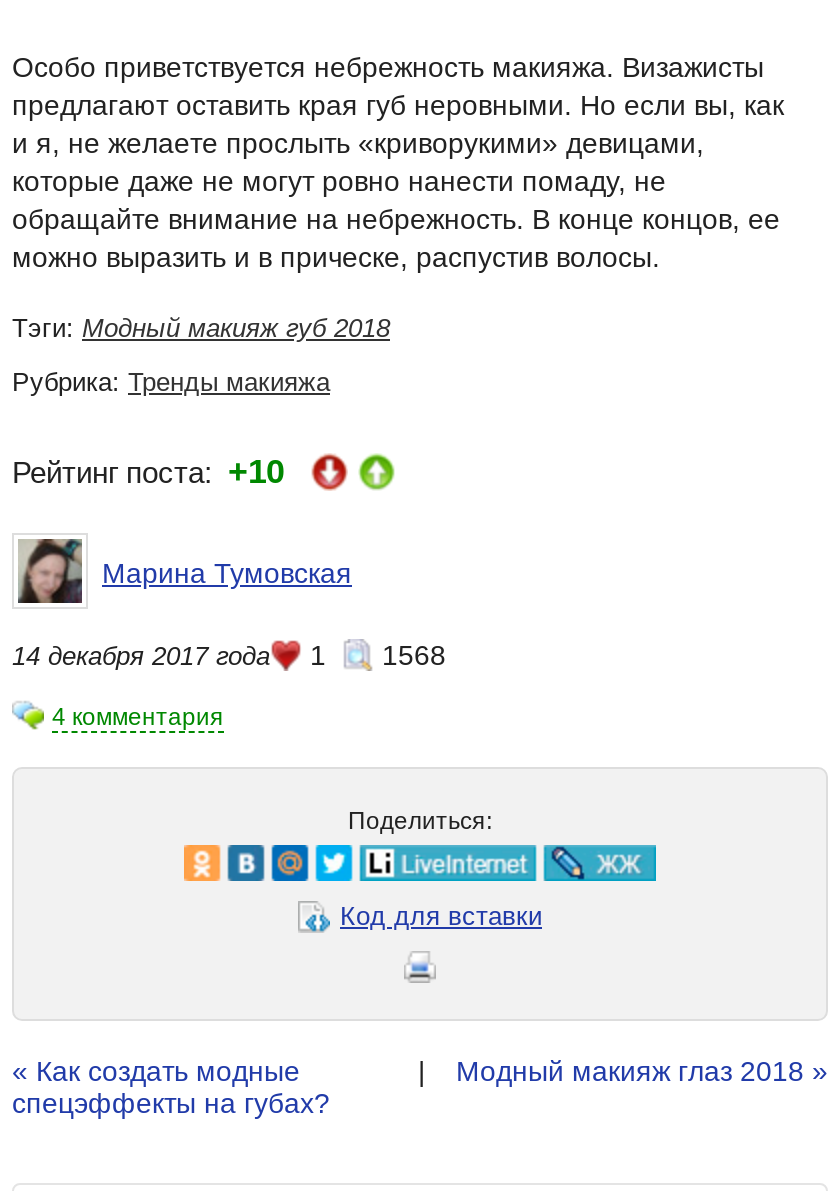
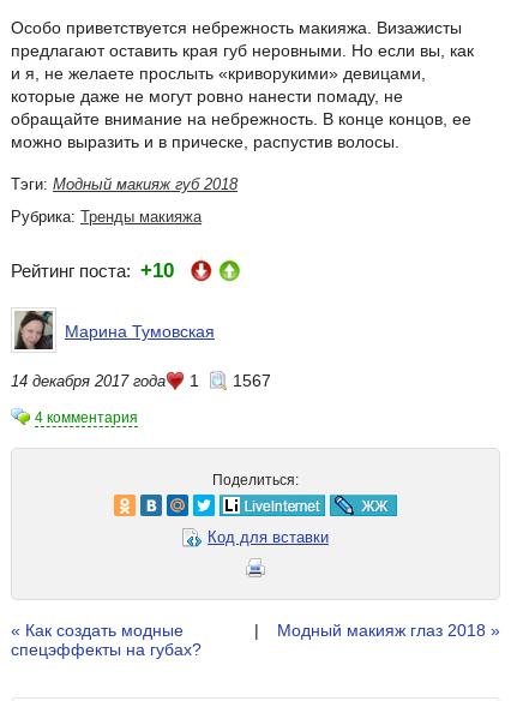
[12,640,446,672] 14 декабря 2017 года 1 1568 -> [11,370,271,390] 14 декабря 2017 года 1 1567

